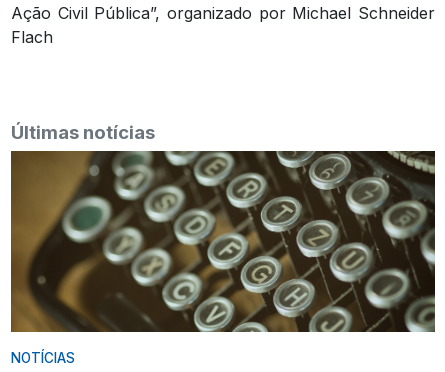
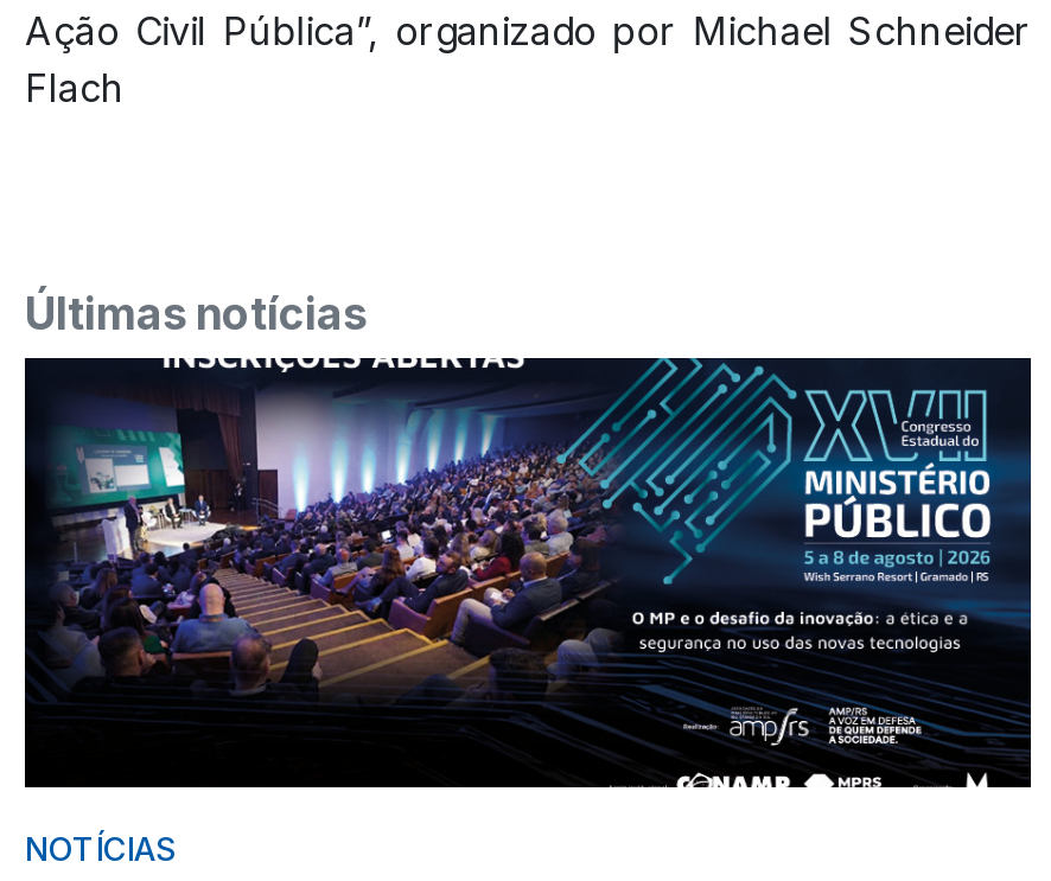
[10,150,436,333] [image] -> [23,356,1033,790] [image]

